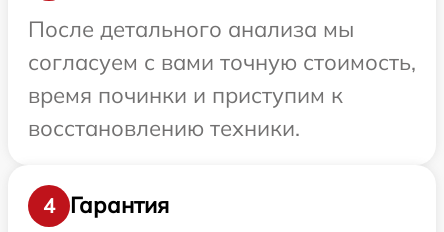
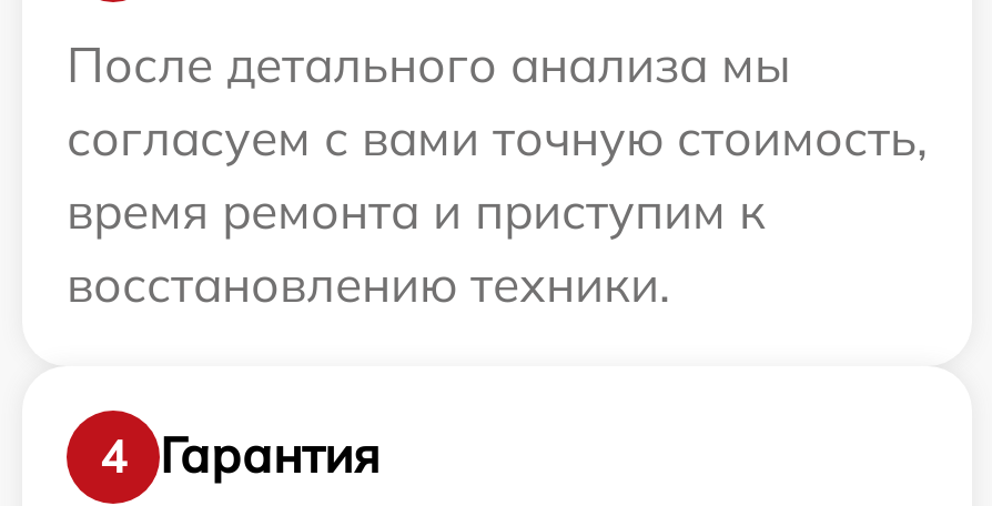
[28,81,343,109] время починки и приступим к -> [67,179,766,241] время ремонта и приступим к

